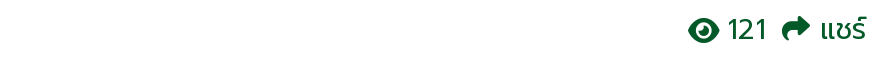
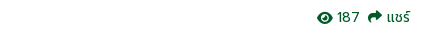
[728,9,866,51] 121 แชร์ -> [337,7,410,28] 187 แชร์

